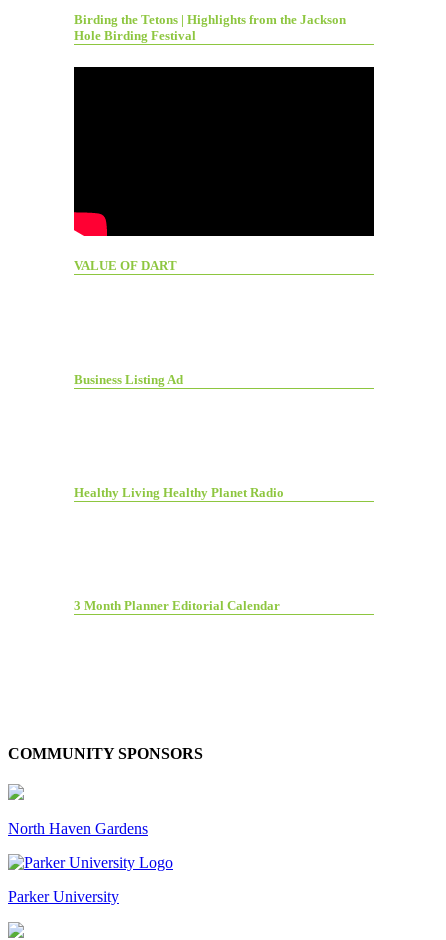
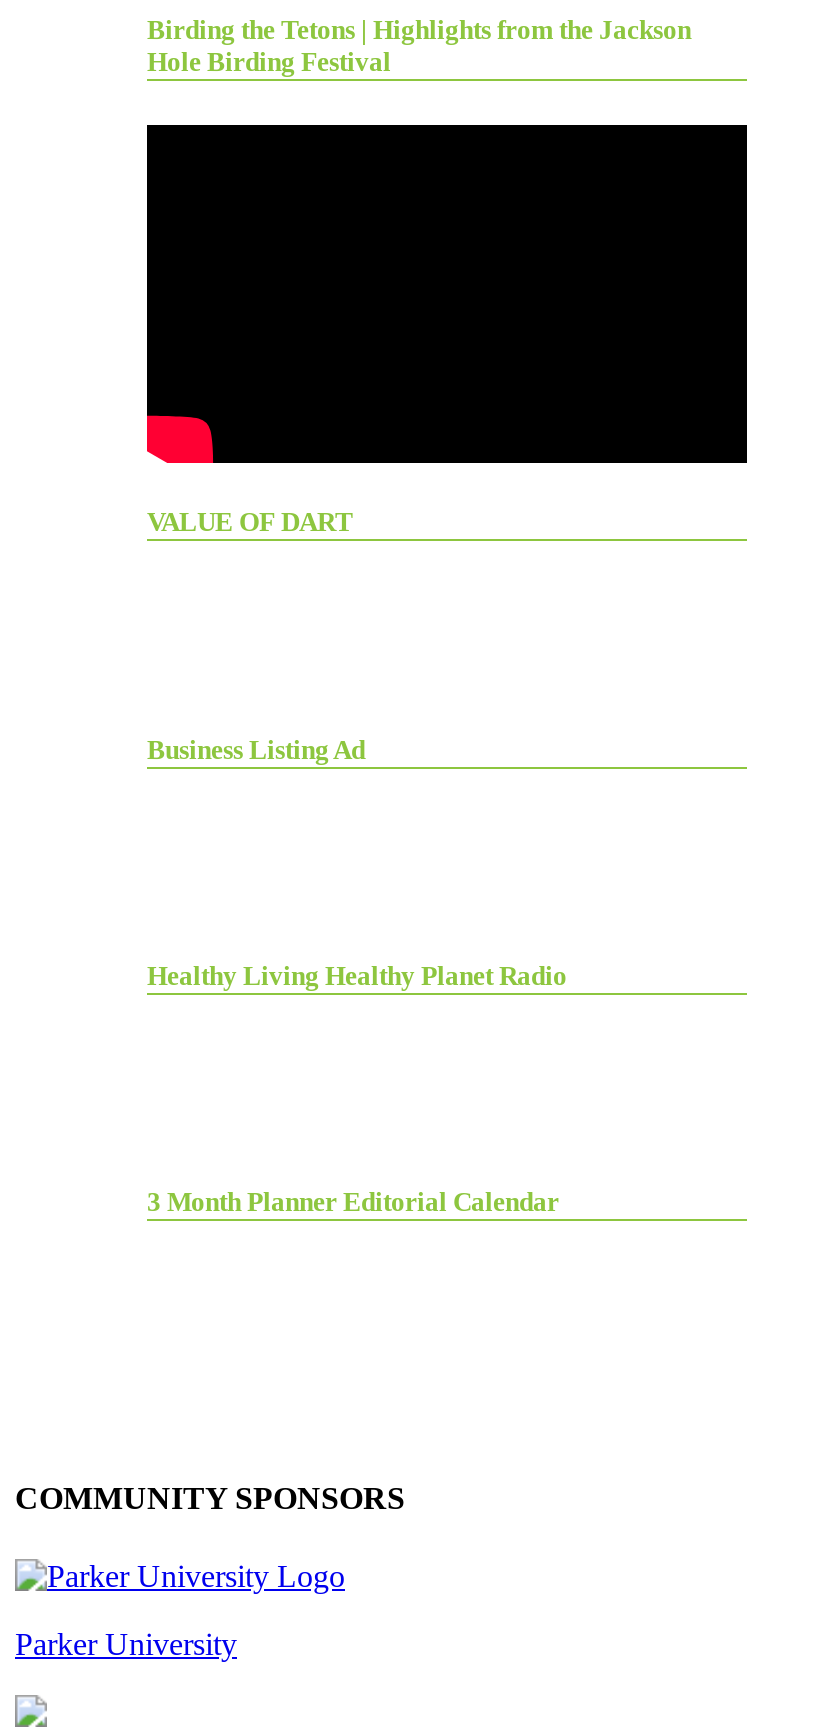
[8,820,148,837] North Haven Gardens -> none

